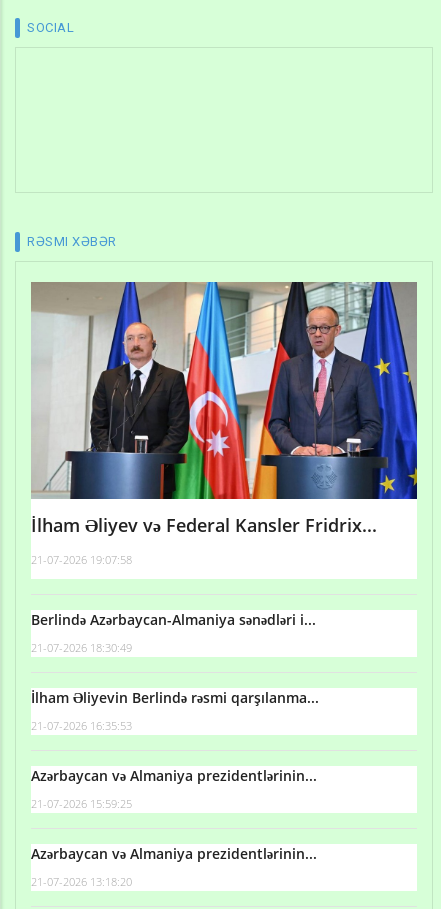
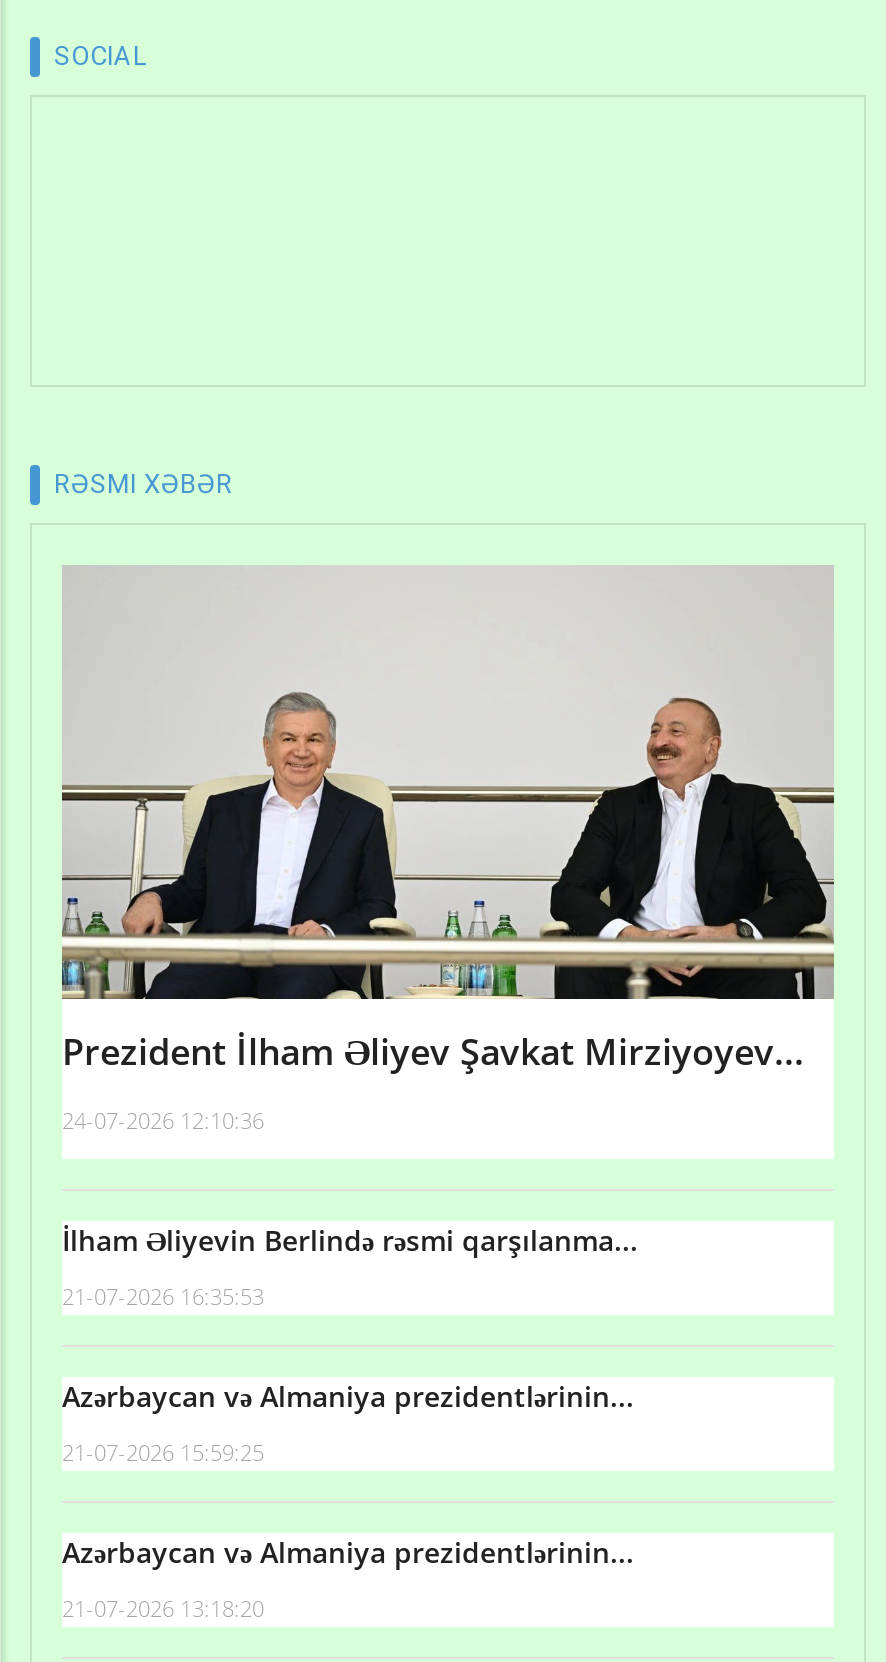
[31,281,418,655] [image] | İlham Əliyev və Federal Kansler Fridrix... | 21-07-2026 19:07:58 | Berlində Azərbaycan-Almaniya sənədləri i... | 21-07-2026 18:30:49 -> [62,565,834,1136] [image] | Prezident İlham Əliyev Şavkat Mirziyoyev... | 24-07-2026 12:10:36

